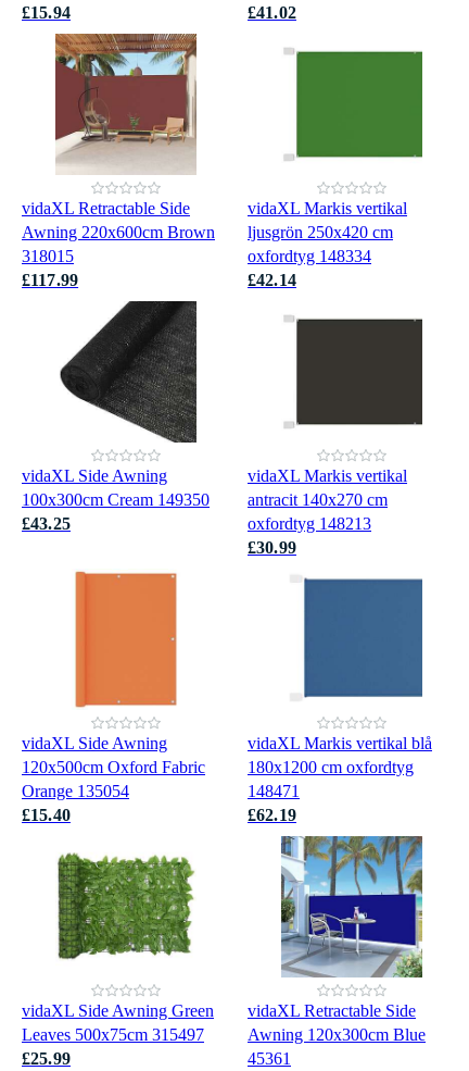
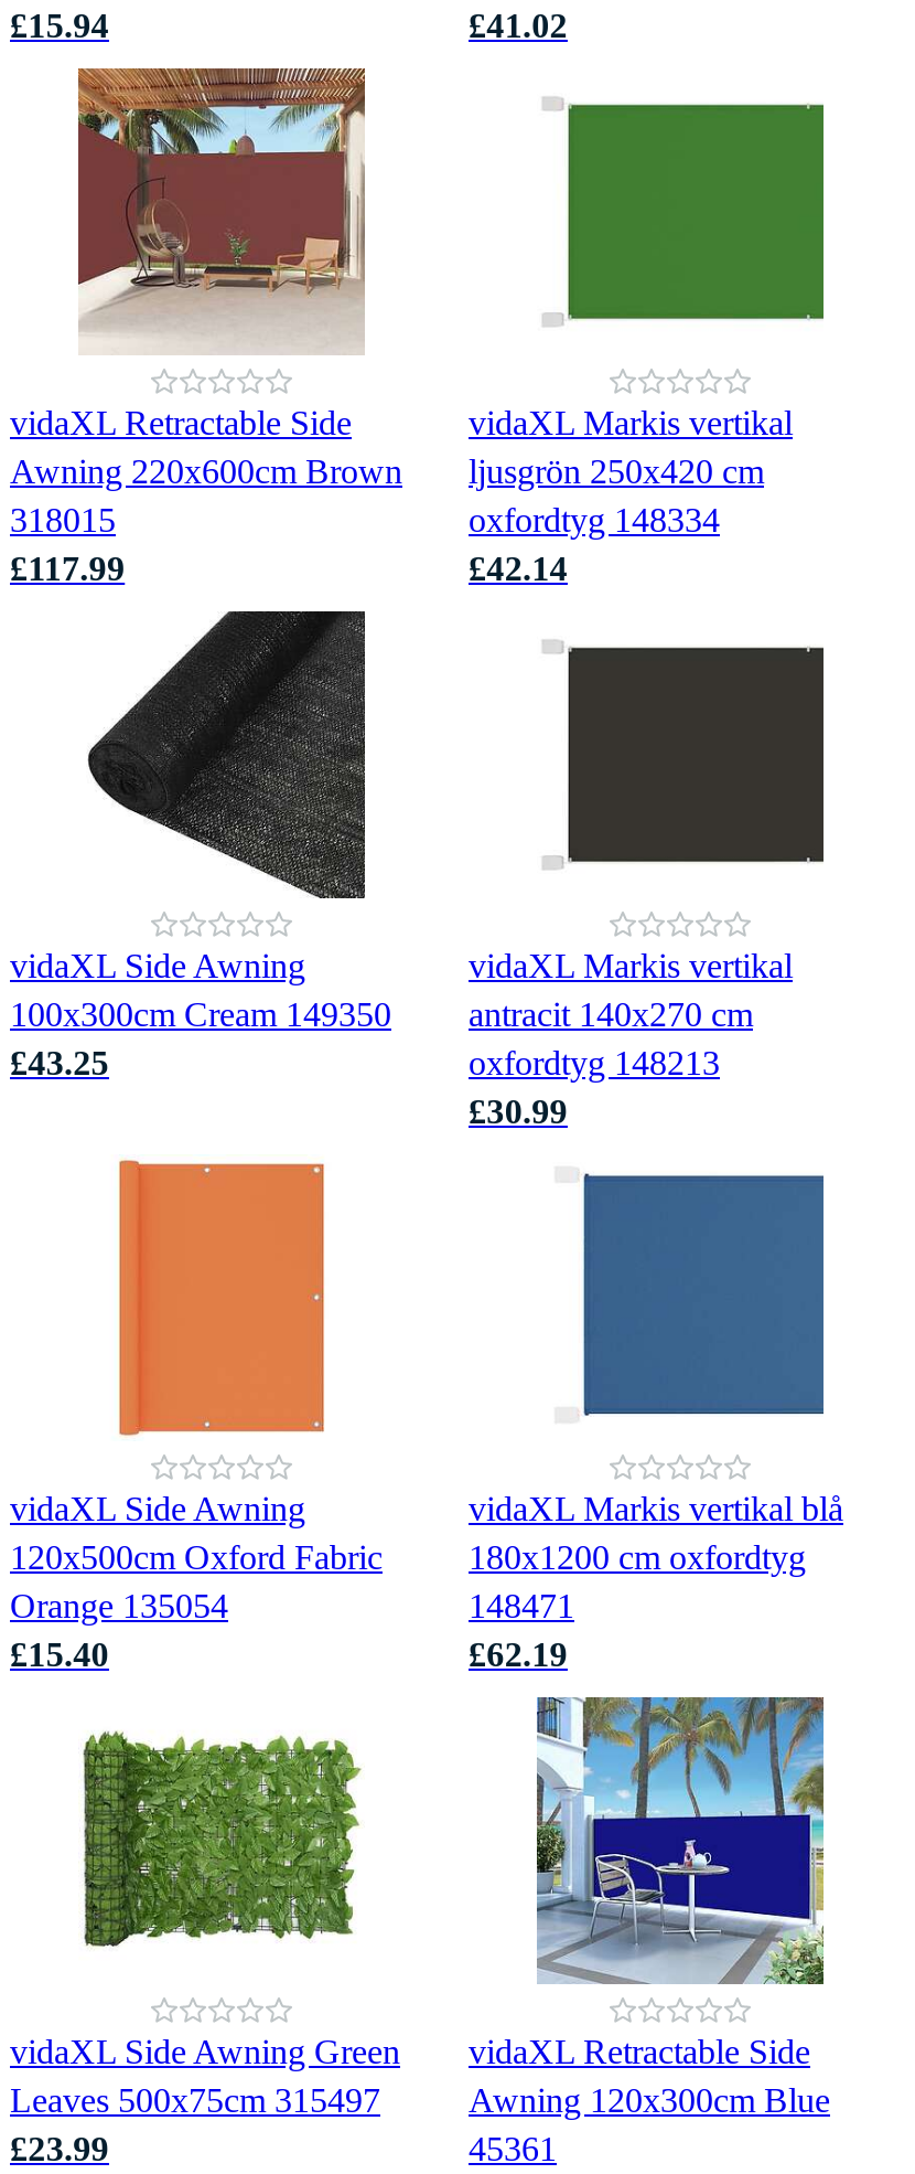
[22,1049,71,1068] £25.99 -> [10,2130,109,2167] £23.99

